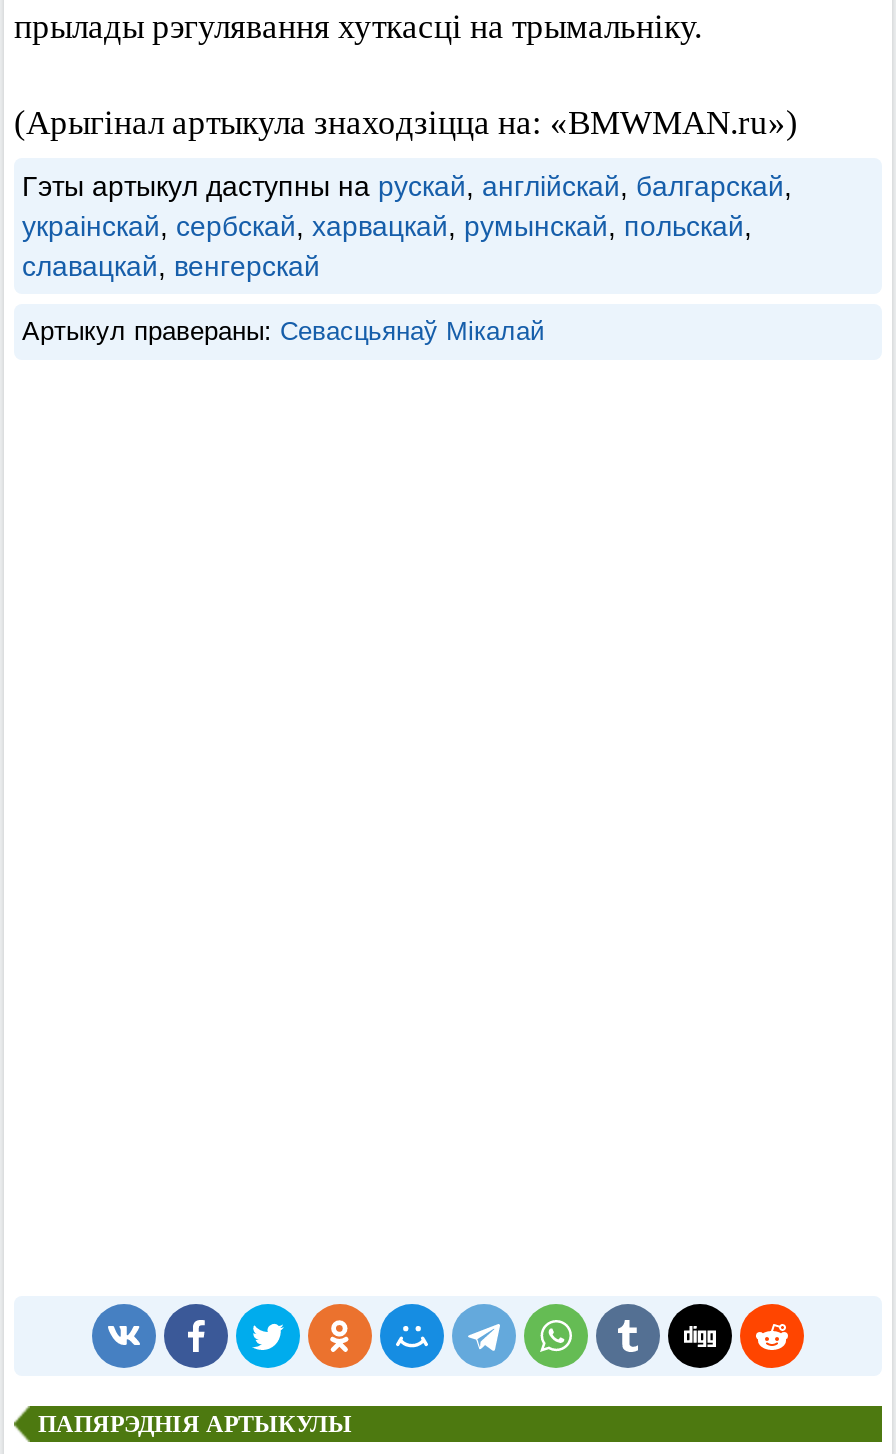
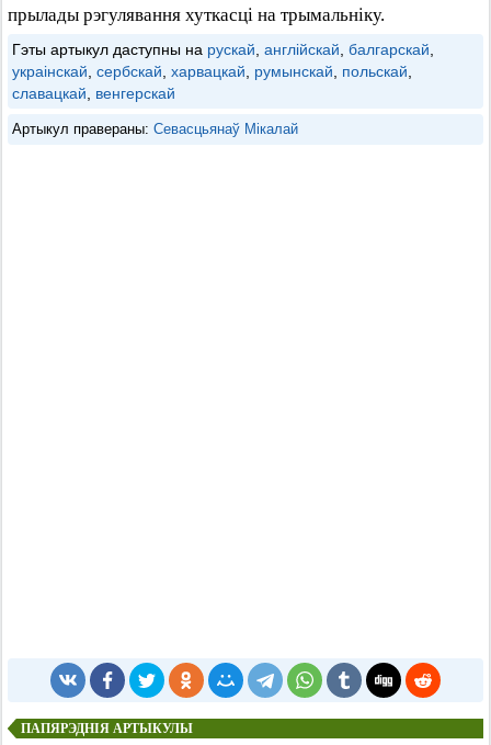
[14,104,798,142] (Арыгінал артыкула знаходзіцца на: «BMWMAN.ru») -> none

